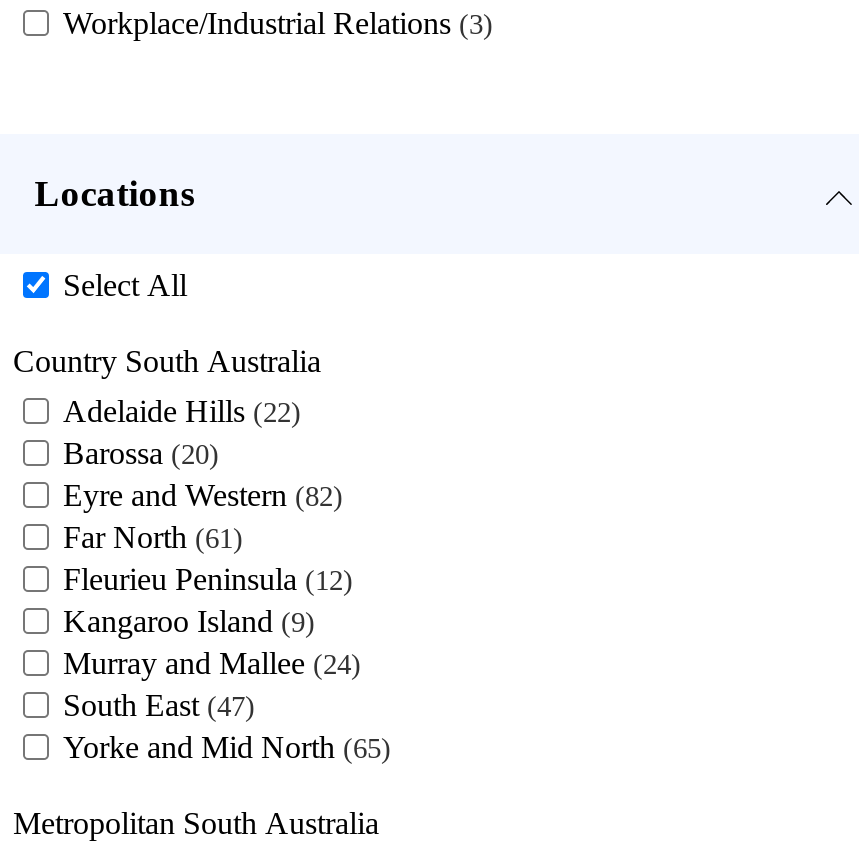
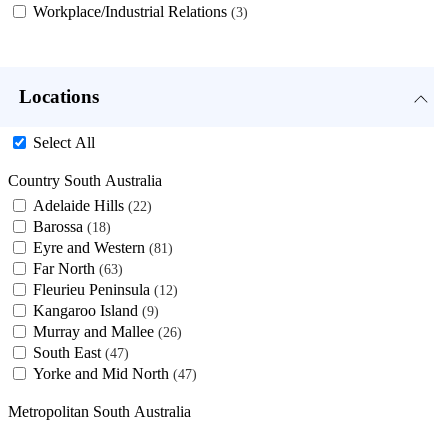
[63,436,209,470] Barossa 20 -> [33,218,106,235] Barossa 18
[63,478,333,512] Eyre and Western 82 -> [33,239,168,256] Eyre and Western 81
[63,520,233,554] Far North 61 -> [33,260,118,277] Far North 63
[63,646,351,680] Murray and Mallee 24 -> [33,323,177,340] Murray and Mallee 26
[63,730,381,764] Yorke and Mid North 65 -> [33,365,192,382] Yorke and Mid North 47

